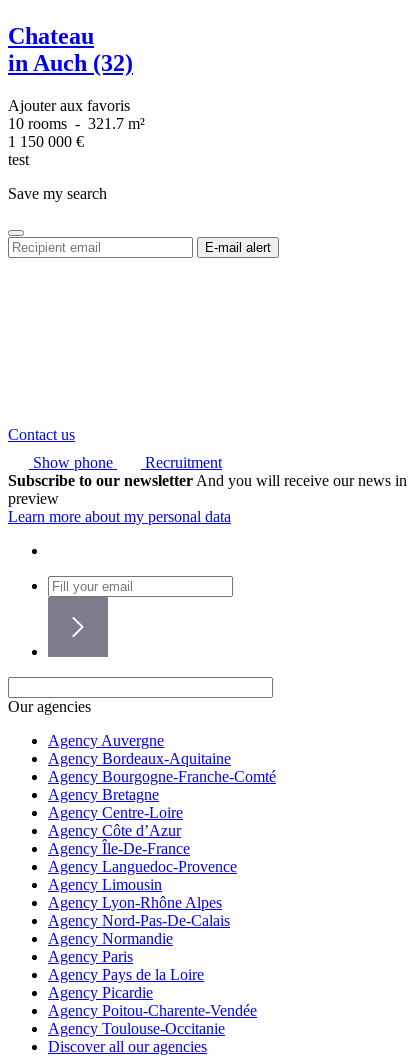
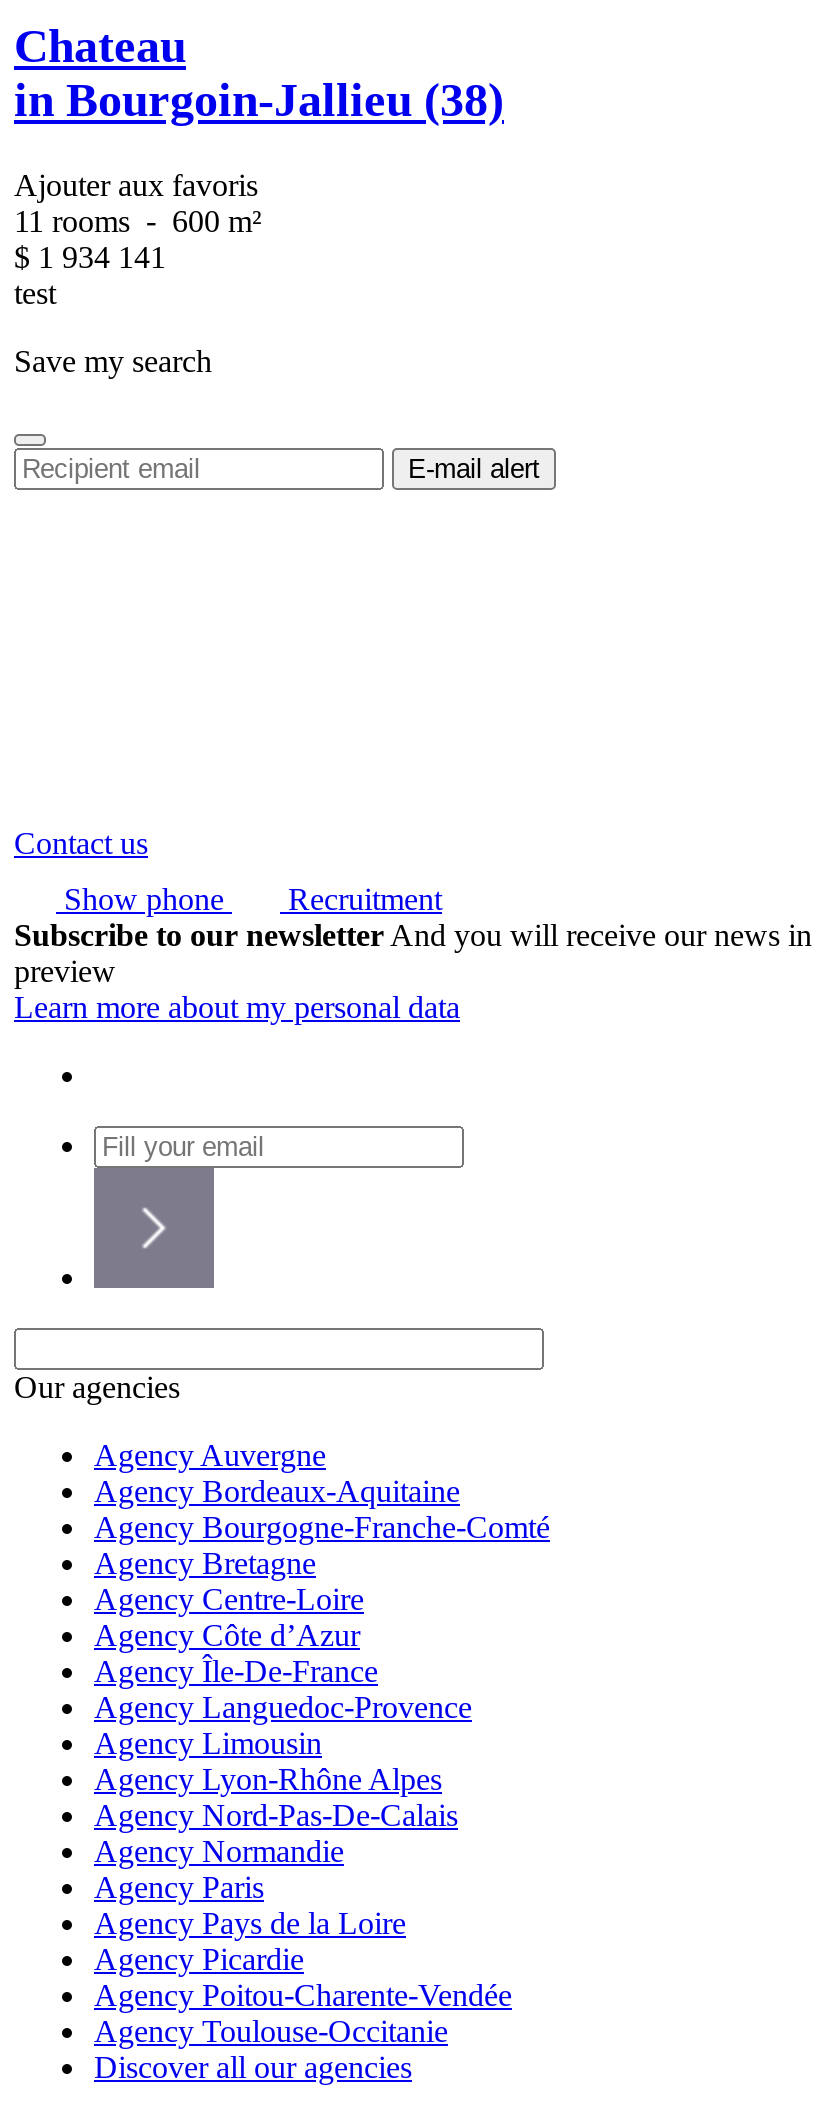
[8,50,133,76] in Auch (32) -> [14,73,504,125] in Bourgoin-Jallieu (38)
[8,115,145,132] 10 rooms - 321.7 m² -> [14,203,262,237] 11 rooms - 600 m²
[8,133,84,150] 1 150 000 € -> [14,239,166,273] $1 934 141

